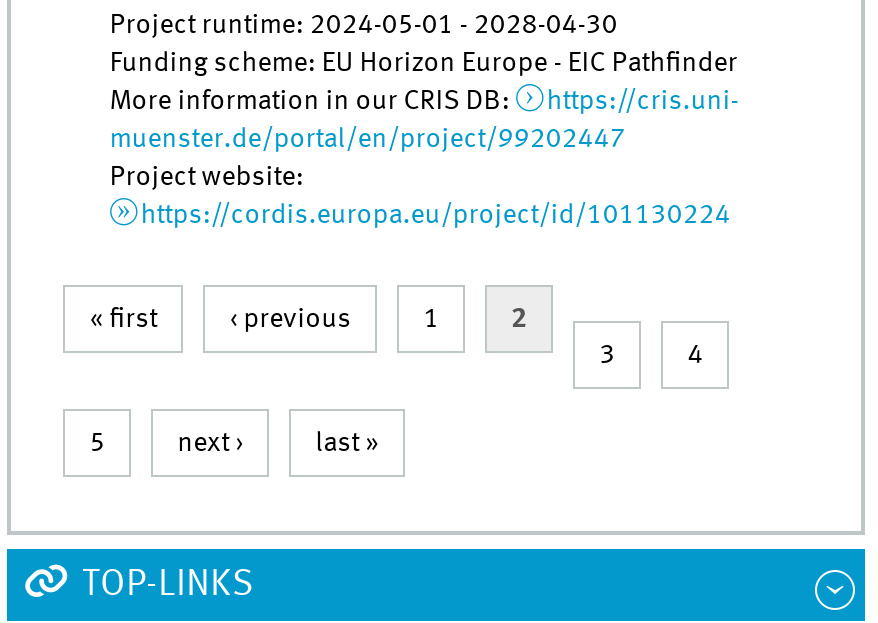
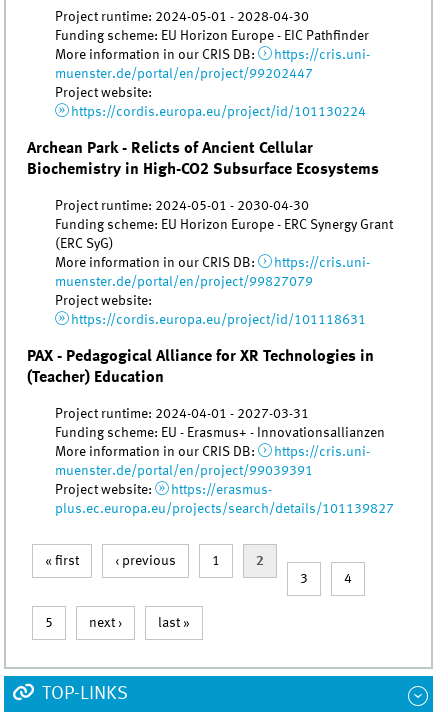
none -> [27,140,394,515] Archean Park - Relicts of Ancient Cellular | Biochemistry in High-CO2 Subsurface Ecosystems | Project runtime: 2024-05-01 - 2030-04-30 | Funding scheme: EU Horizon Europe - ERC Synergy Grant | (ERC SyG) | More information in our CRIS DB: | https://cris.uni- | muenster.de/portal/en/project/99827079 | Project website: | https://cordis.europa.eu/project/id/101118631 | PAX - Pedagogical Alliance for XR Technologies in | (Teacher) Education | Project runtime: 2024-04-01 - 2027-03-31 | Funding scheme: EU - Erasmus+ - Innovationsallianzen | More information in our CRIS DB: | https://cris.uni- | muenster.de/portal/en/project/99039391 | Project website: | https://erasmus- | plus.ec.europa.eu/projects/search/details/101139827

